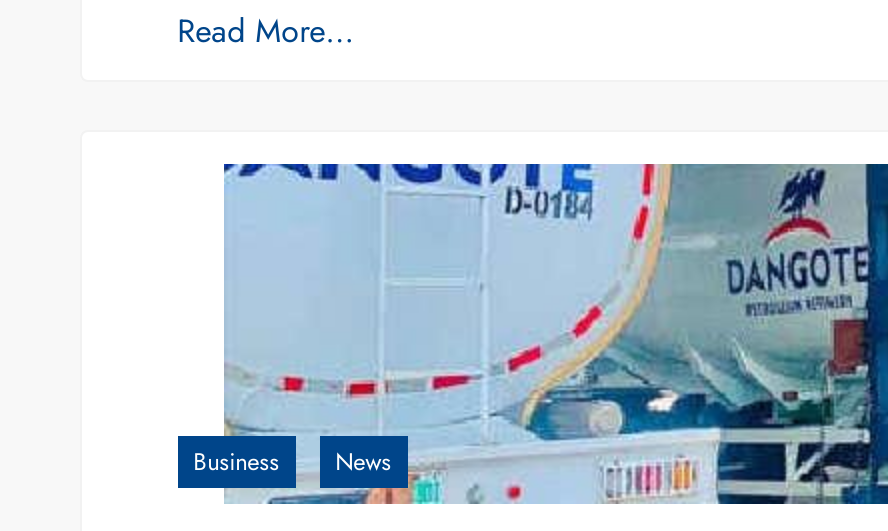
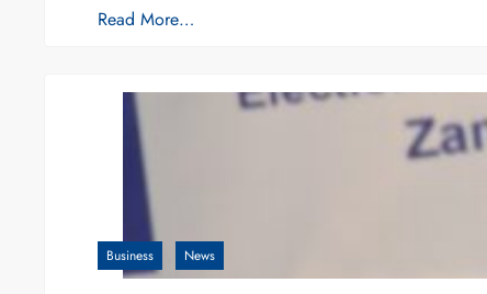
[224,162,882,506] [image] -> [123,91,484,279] [image]

